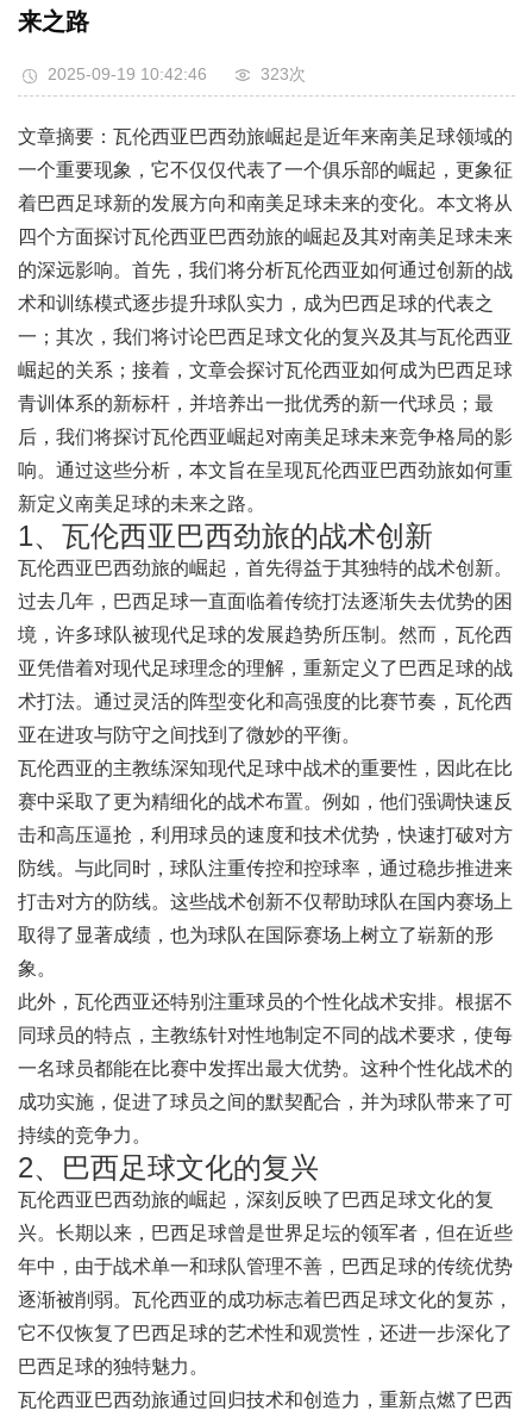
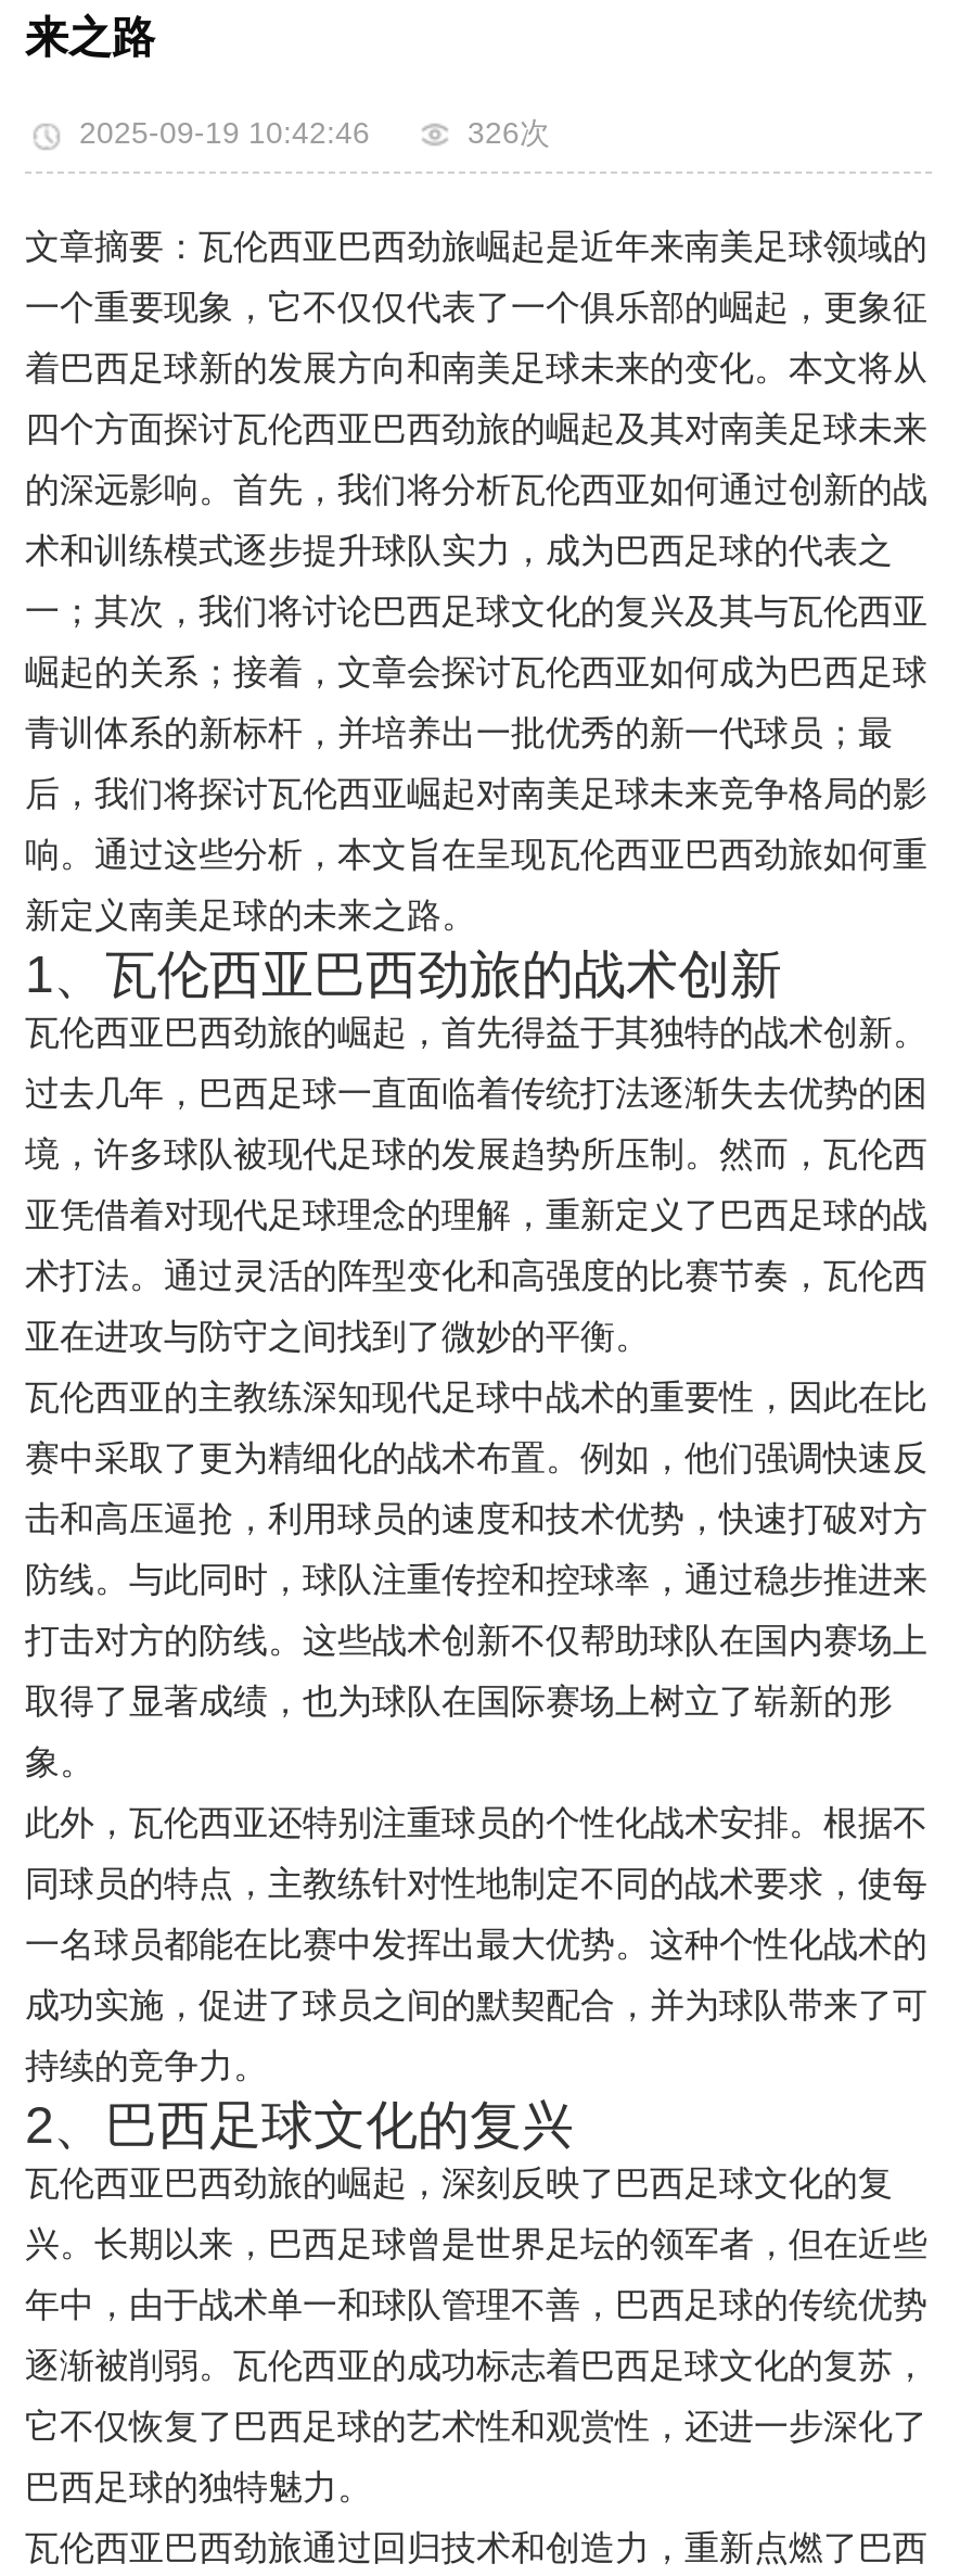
[261,64,306,83] 323次 -> [468,115,550,150] 326次

